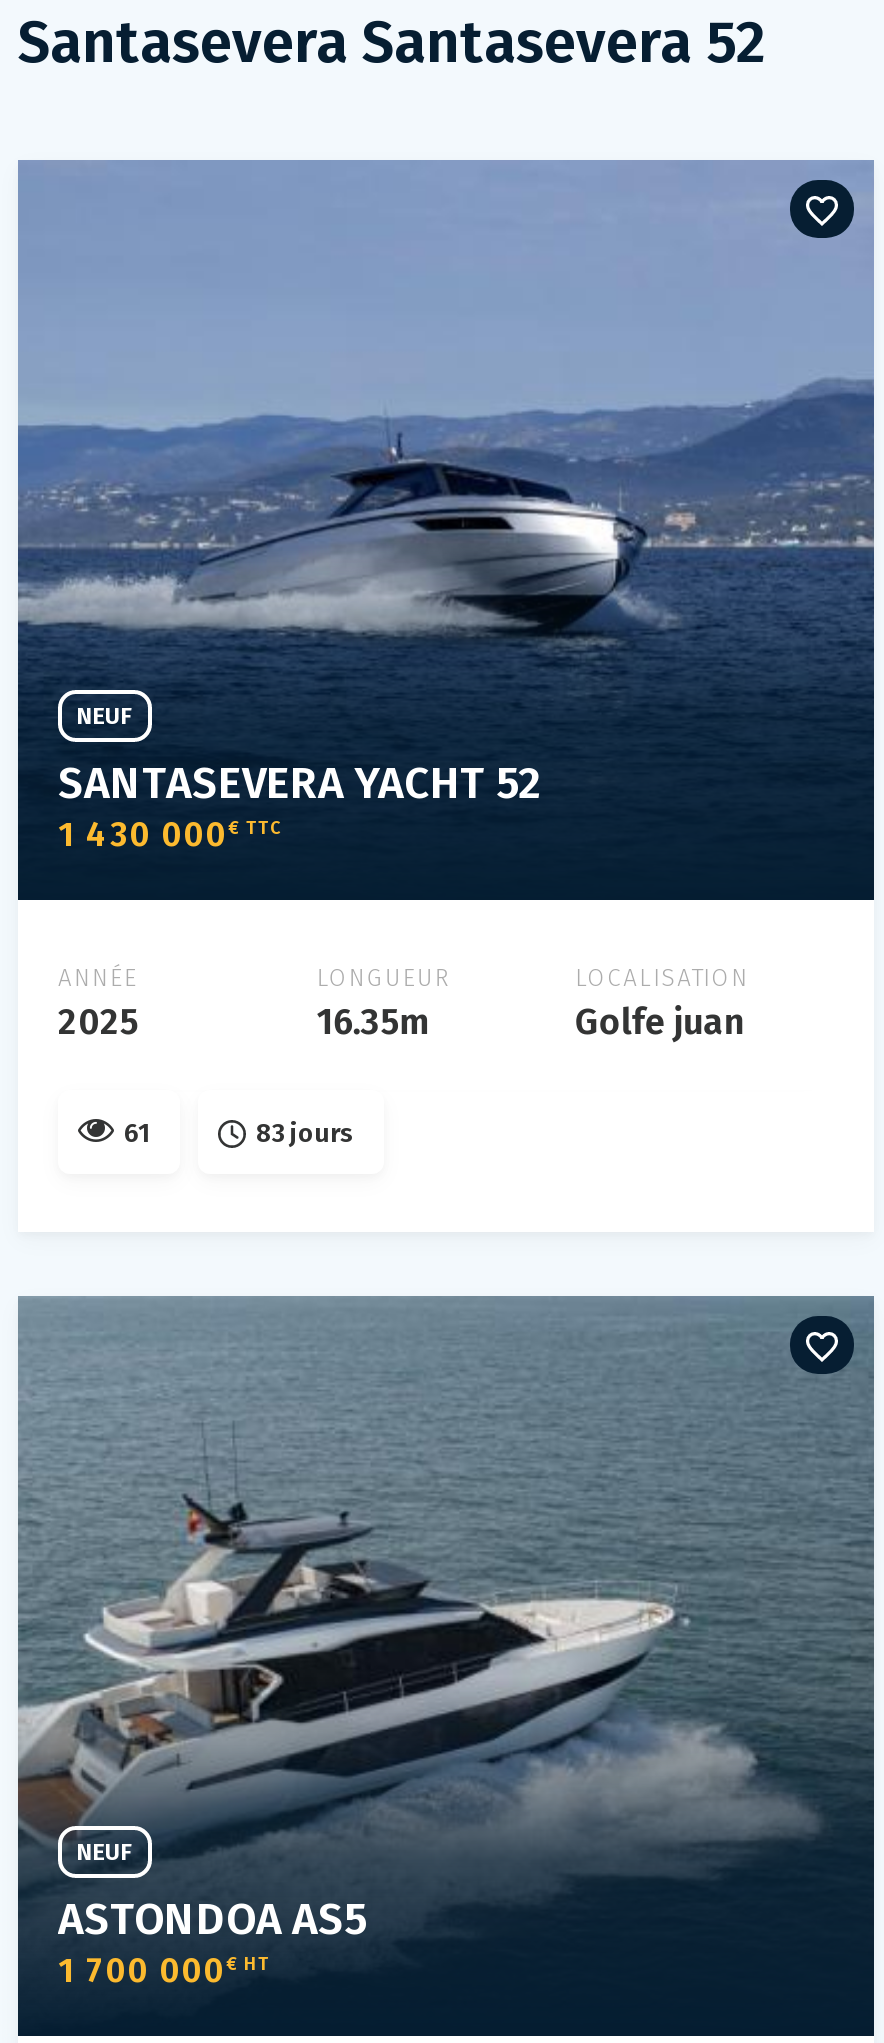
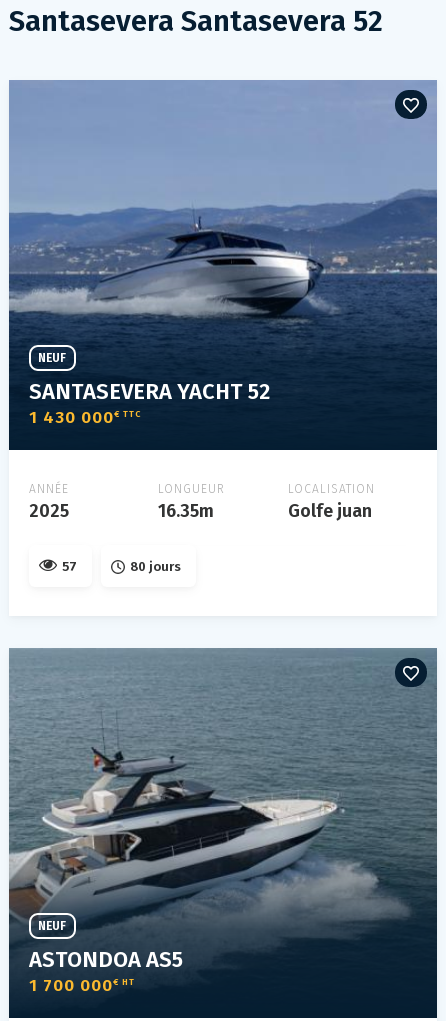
[124,1118,150,1148] 61 -> [62,559,77,574] 57
[256,1118,354,1148] 83 jours -> [130,559,181,574] 80 jours

